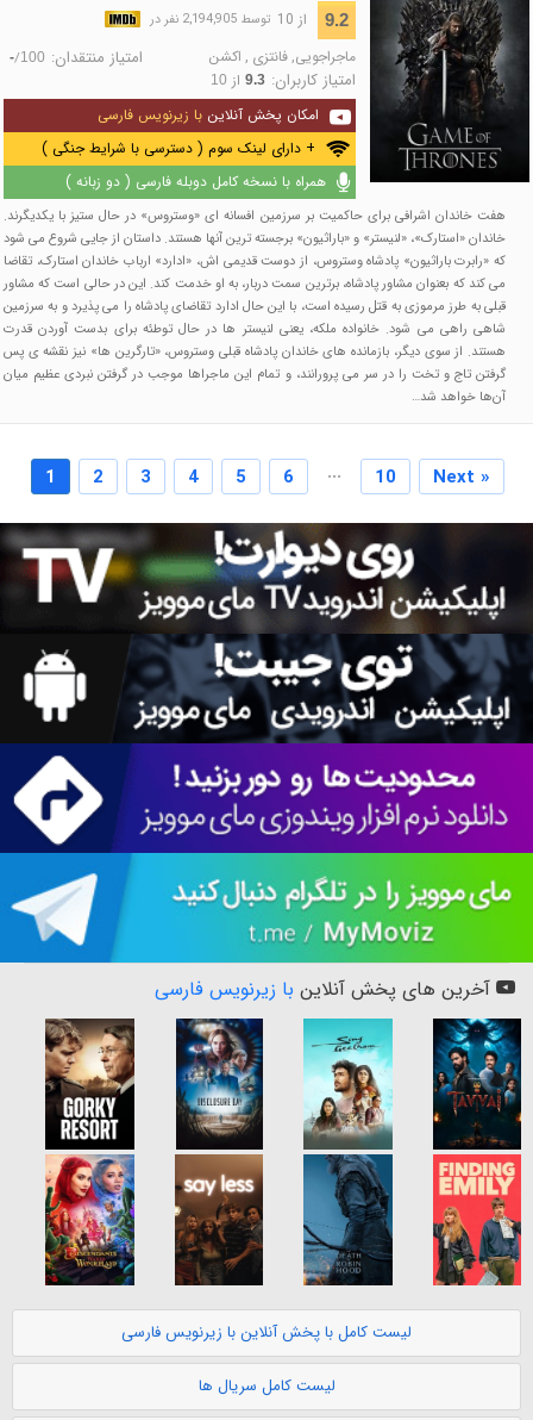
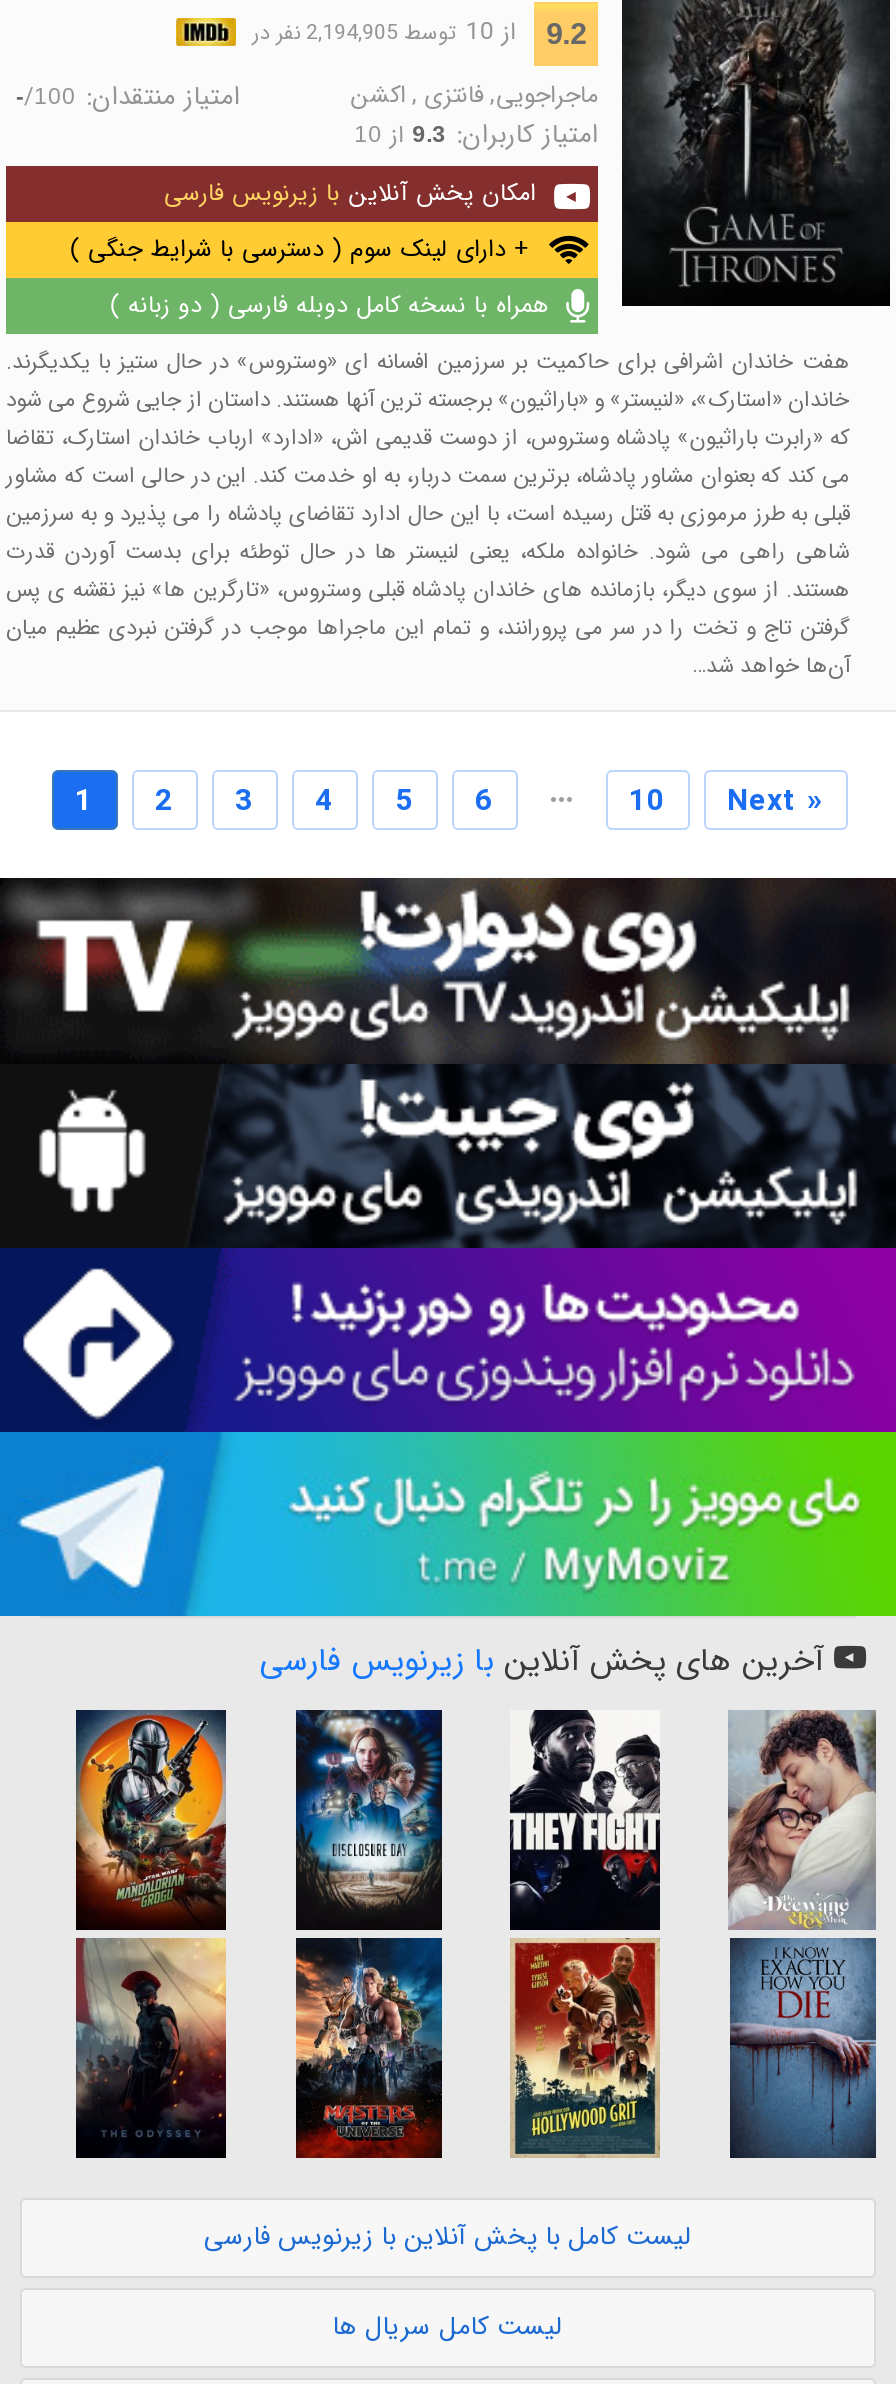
[44,1017,136,1285] [image] -> [74,1708,228,2158] [image]
[302,1017,394,1287] [image] -> [508,1708,662,2158] [image]
[432,1017,522,1287] [image] -> [726,1708,878,2160] [image]
[174,1153,264,1287] [image] -> [294,1936,444,2160] [image]

